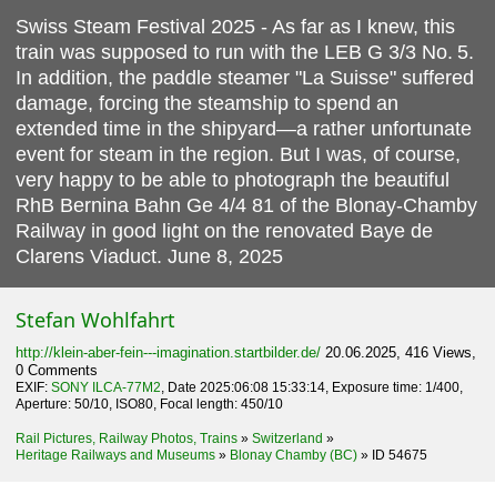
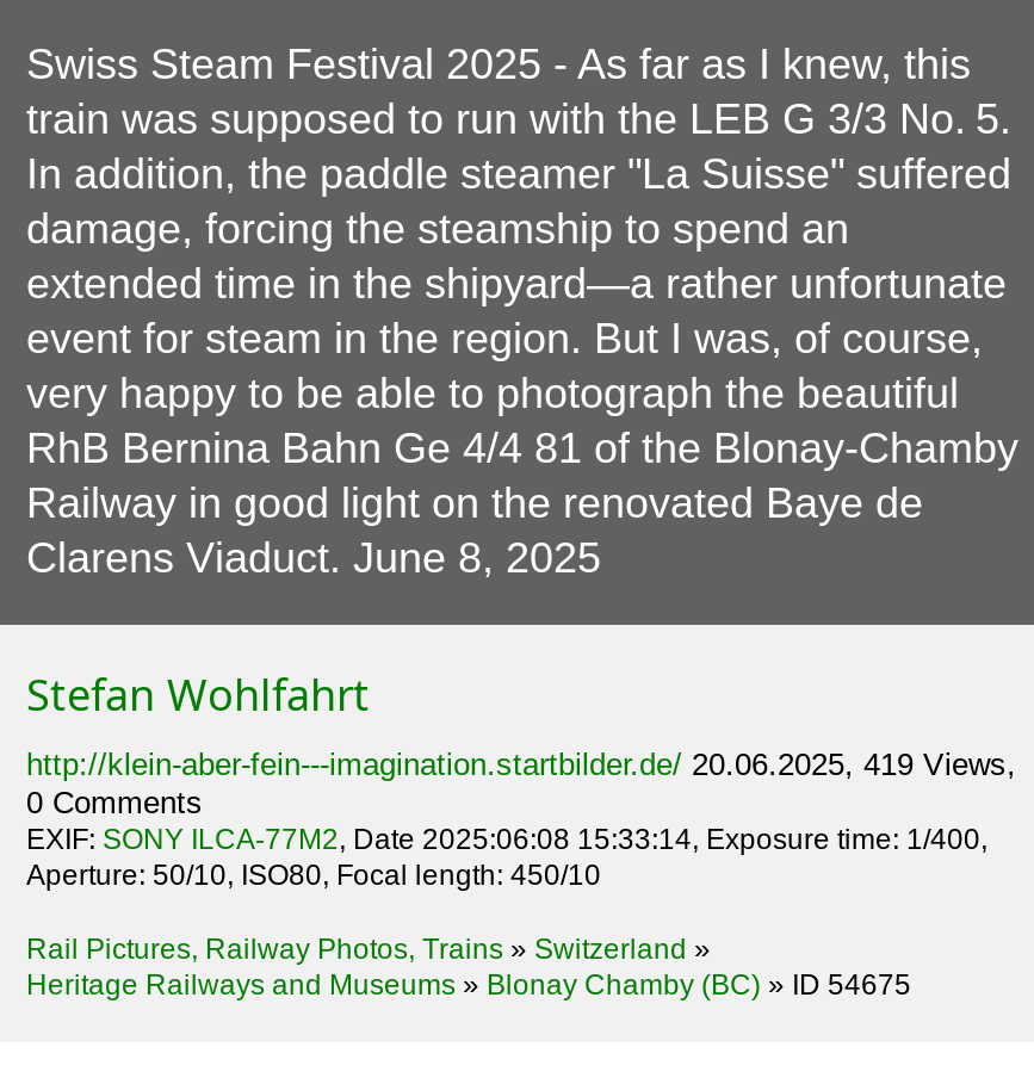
[16,344,476,361] http://klein-aber-fein---imagination.startbilder.de/ 20.06.2025, 416 Views, -> [26,746,1016,782] http://klein-aber-fein---imagination.startbilder.de/ 20.06.2025, 419 Views,

